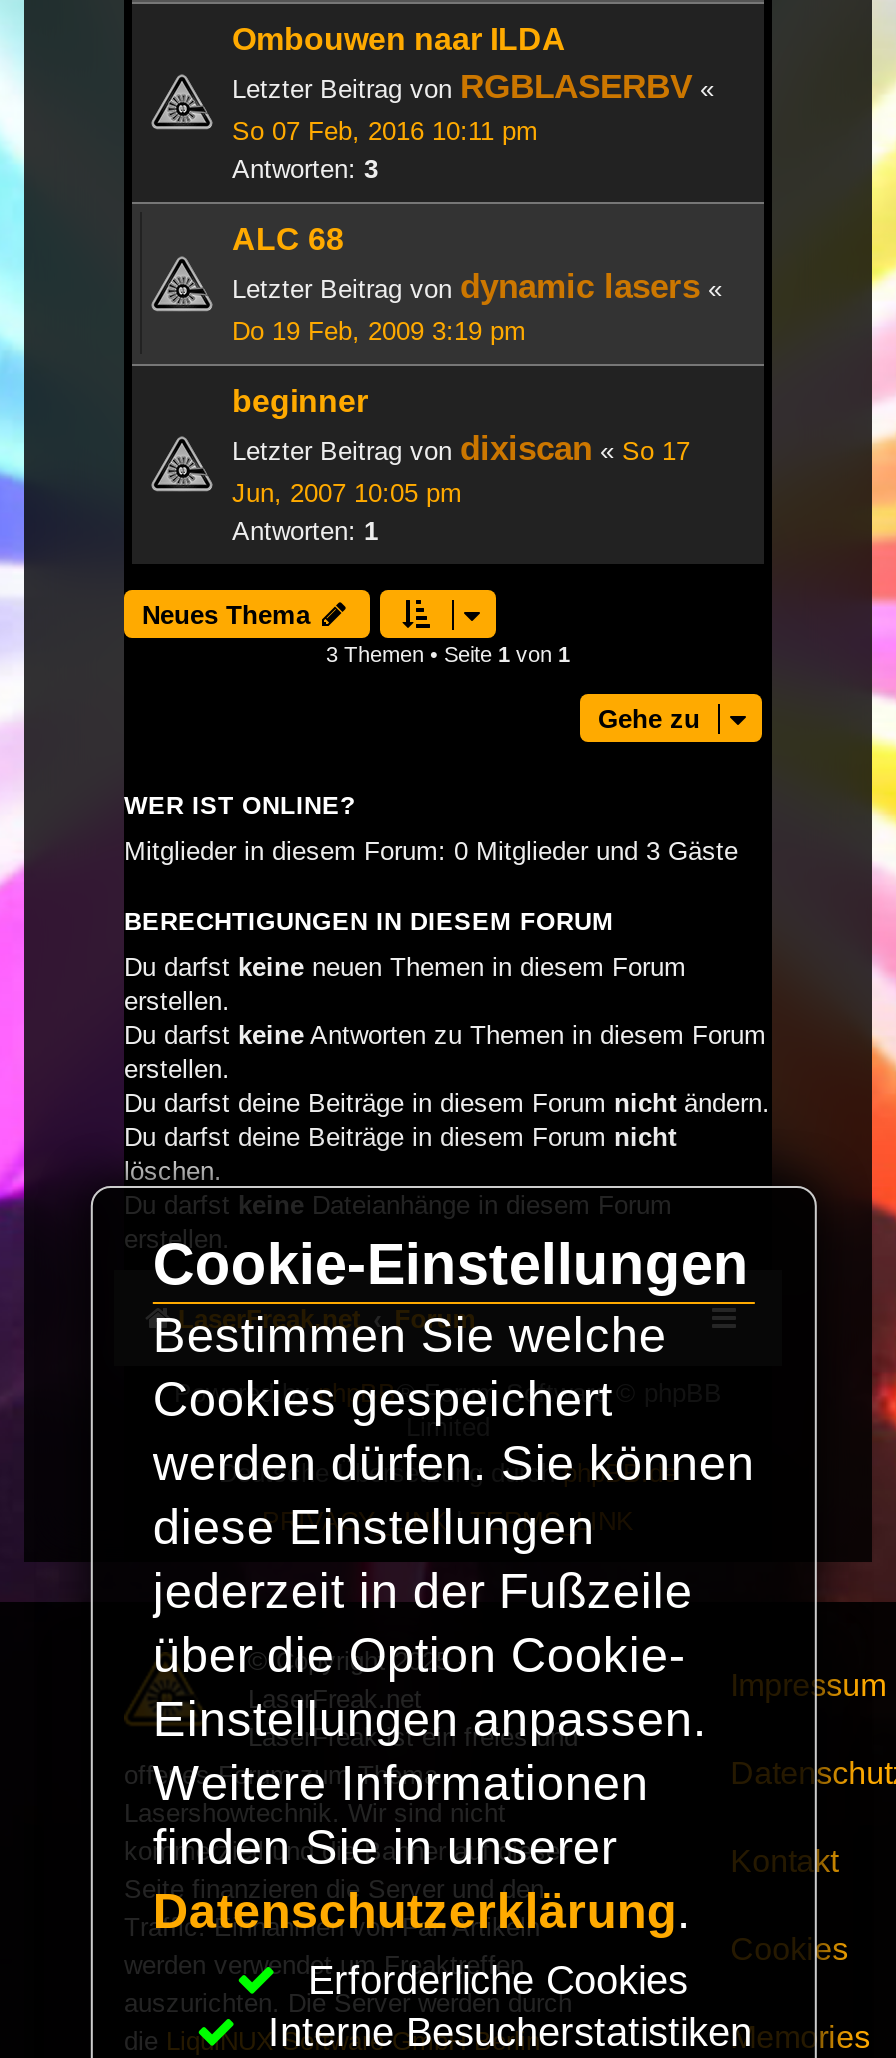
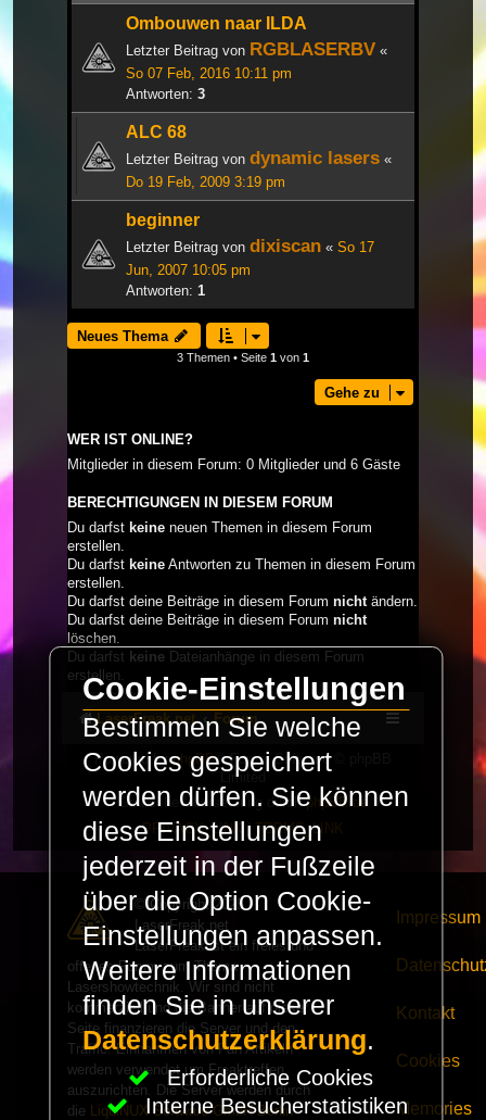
[124,836,738,866] Mitglieder in diesem Forum: 0 Mitglieder und 3 Gäste -> [67,456,400,473] Mitglieder in diesem Forum: 0 Mitglieder und 6 Gäste

